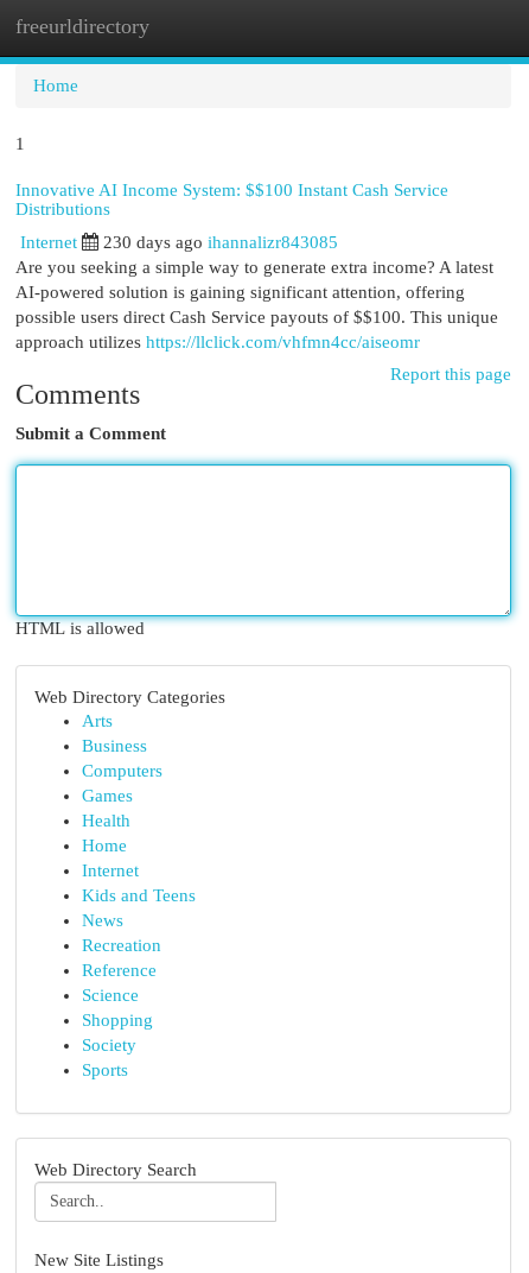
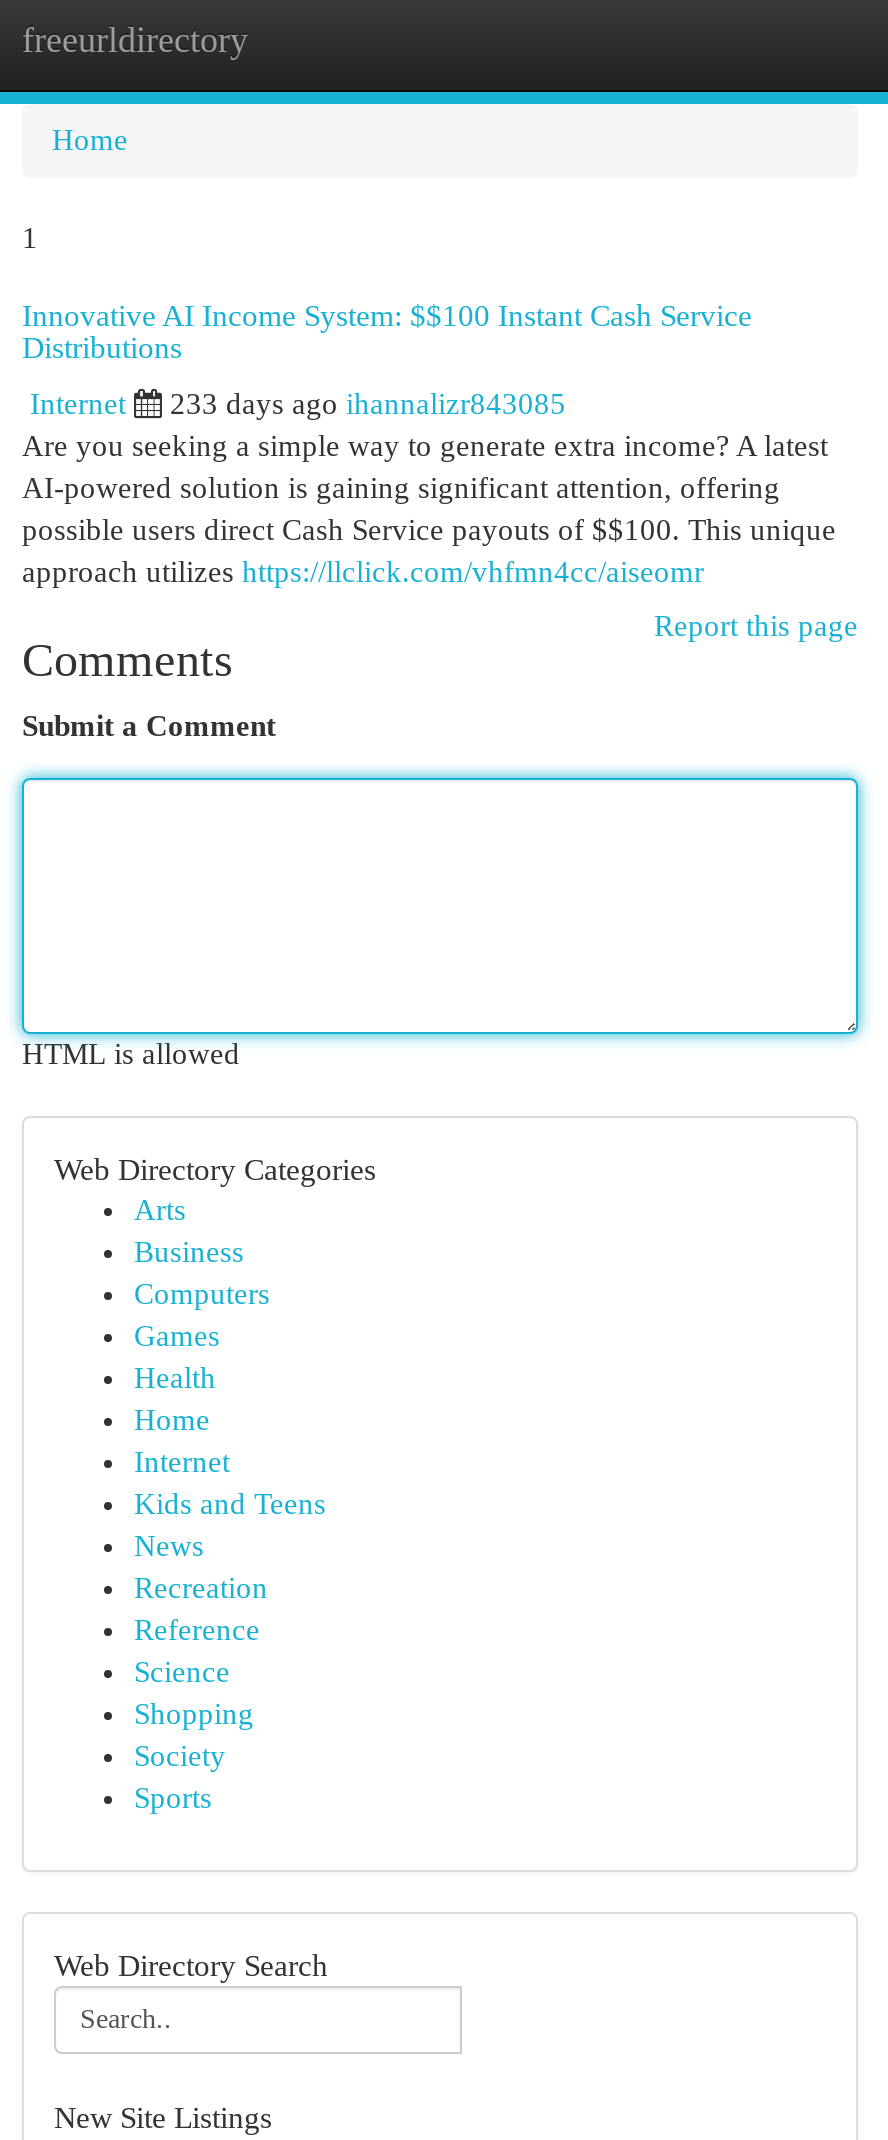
[103,233,338,252] 230 days ago ihannalizr843085 -> [170,388,566,420] 233 days ago ihannalizr843085

